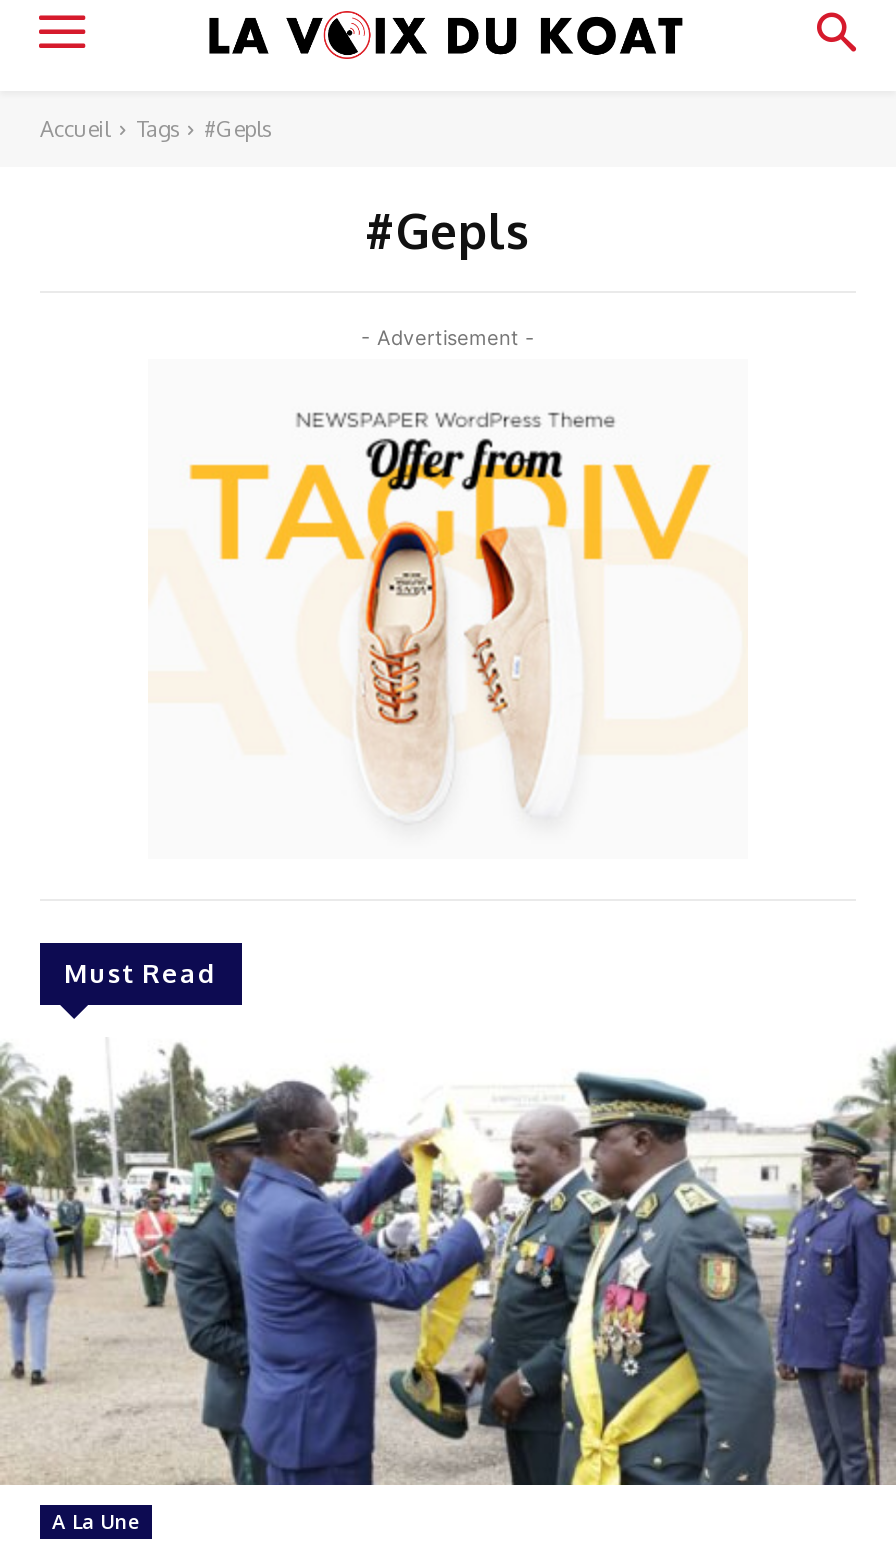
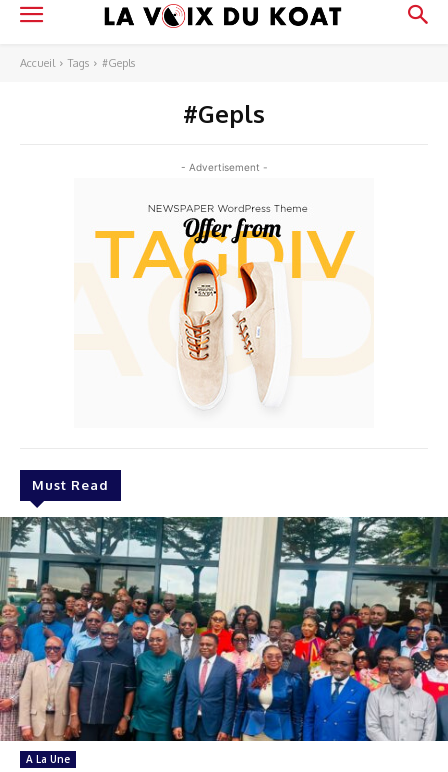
[6,1037,890,1487] [image] -> [3,516,445,742] [image]

